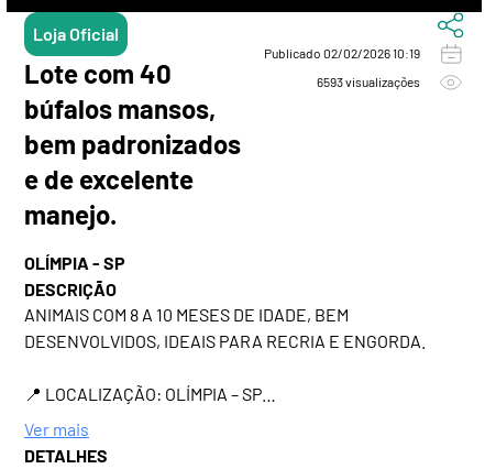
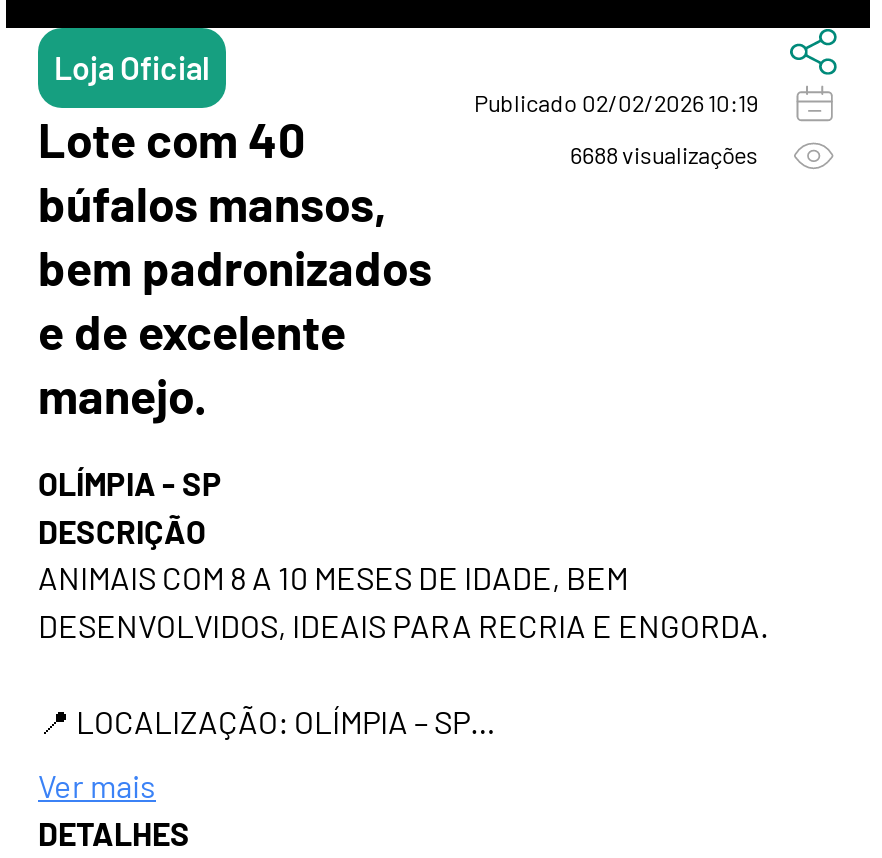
[317,74,420,89] 6593 visualizações -> [570,140,758,168] 6688 visualizações

